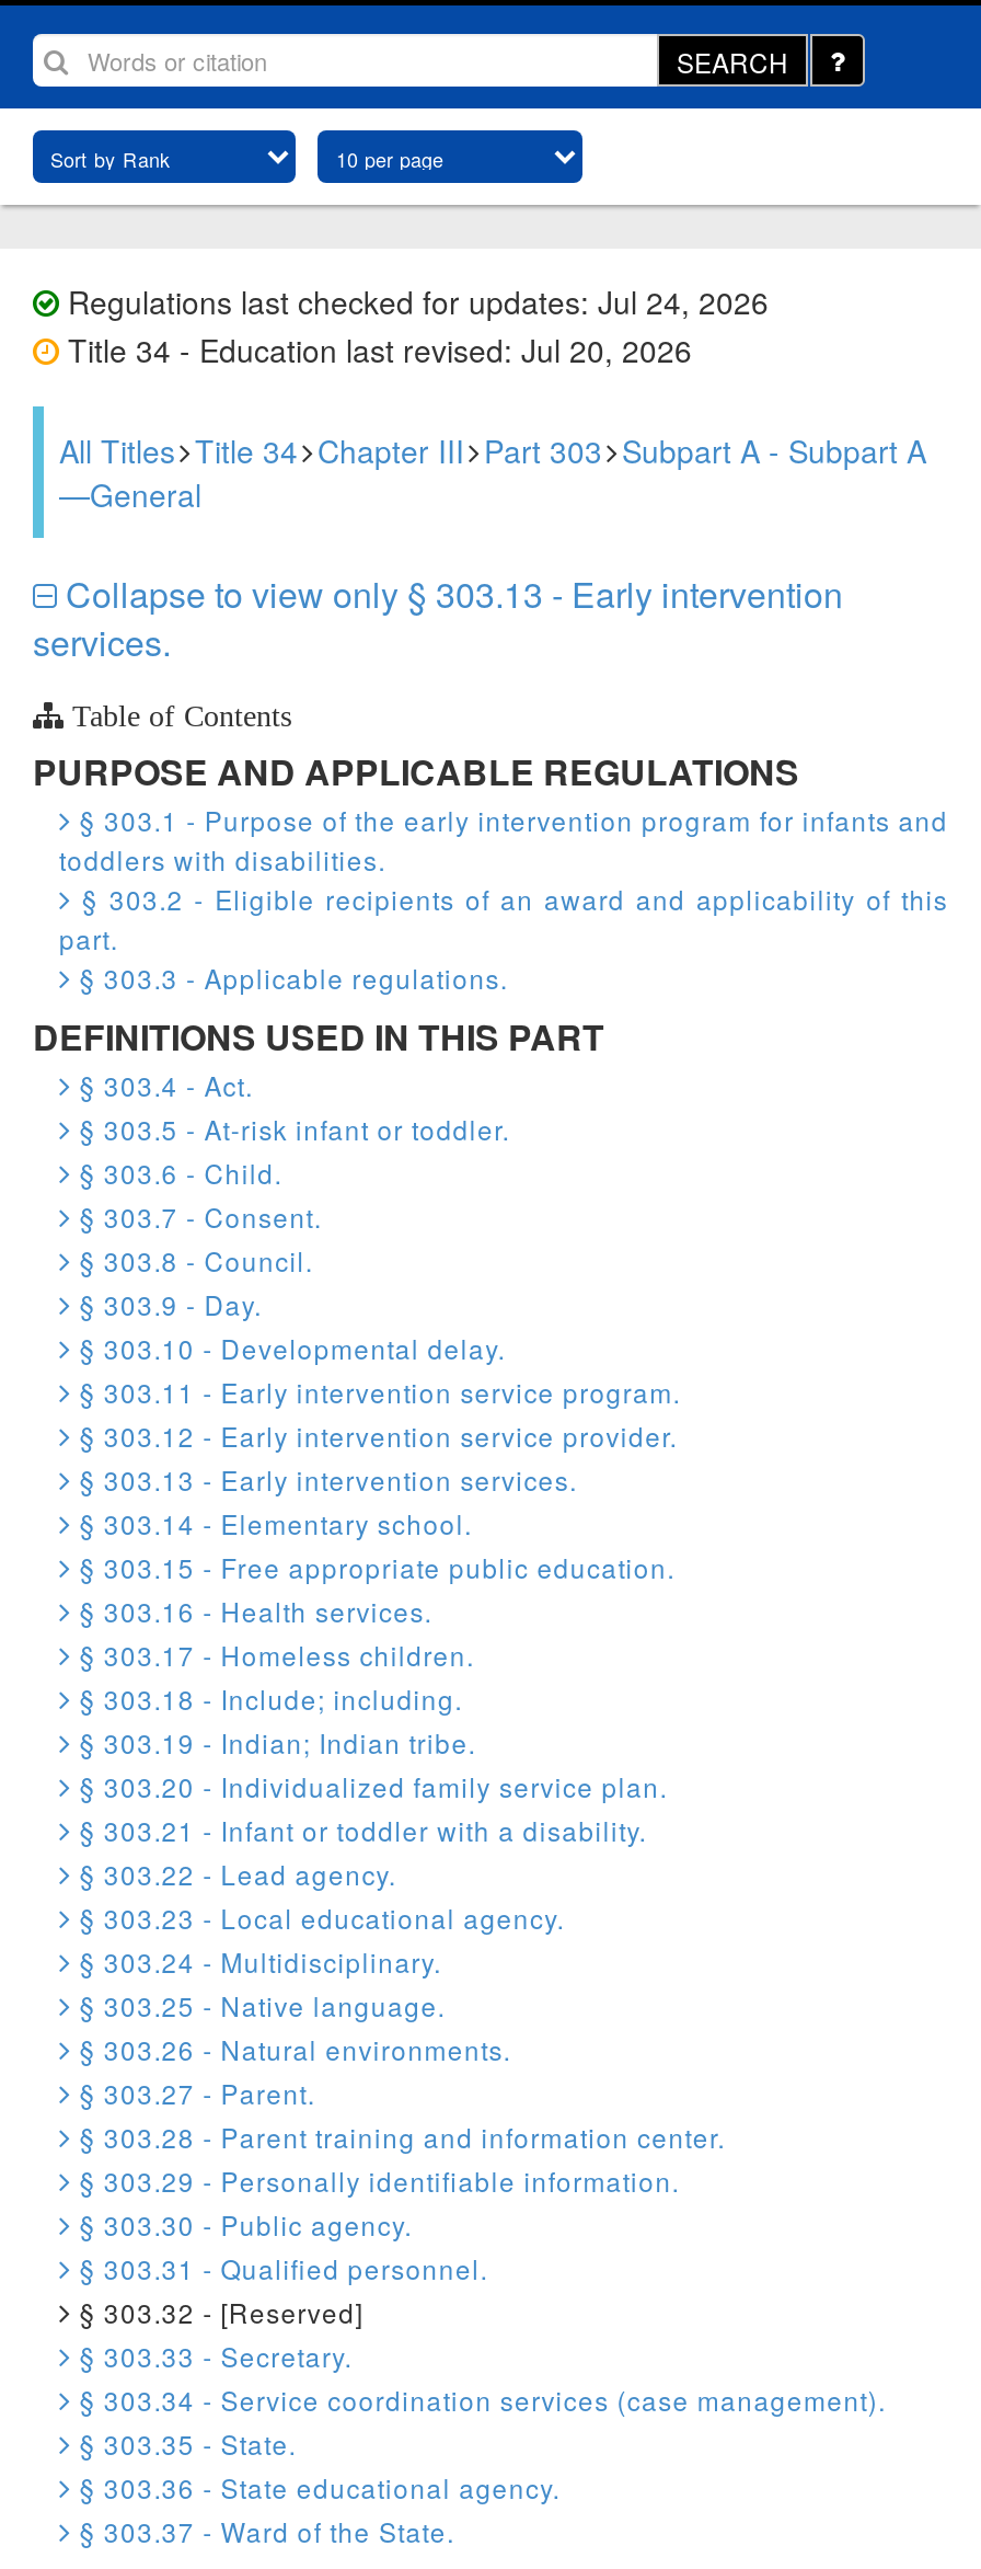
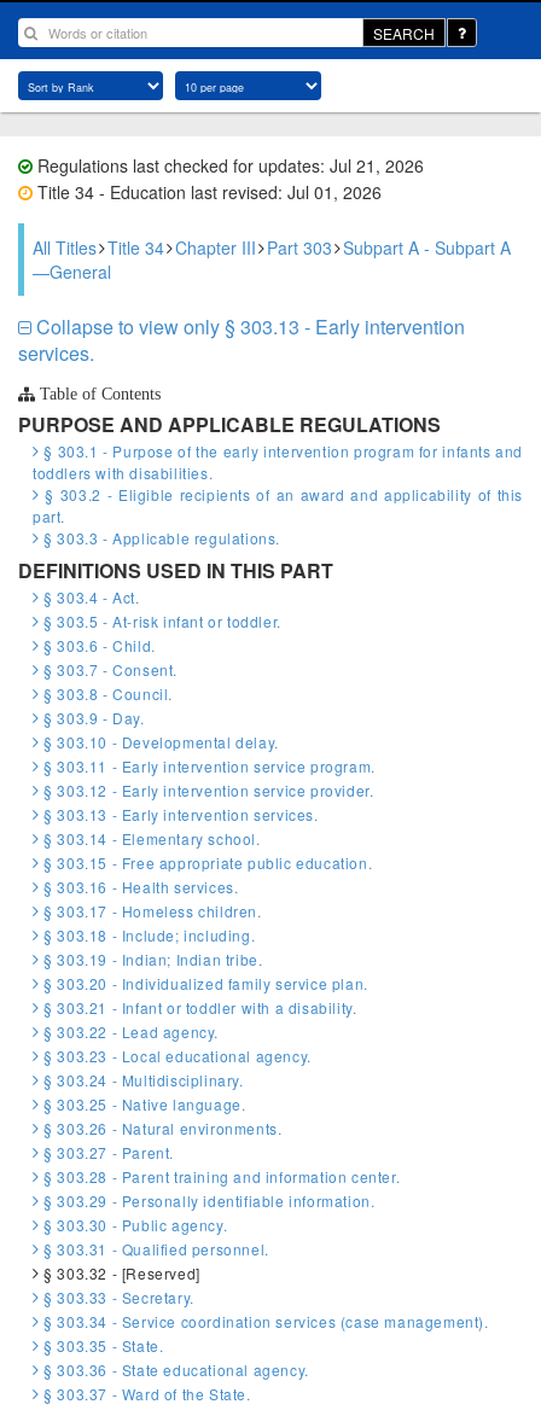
[59,279,769,323] Regulations last checked for updates: Jul 24, 2026 -> [33,153,424,177] Regulations last checked for updates: Jul 21, 2026
[59,328,692,371] Title 34 - Education last revised: Jul 20, 2026 -> [33,180,382,204] Title 34 - Education last revised: Jul 01, 2026

